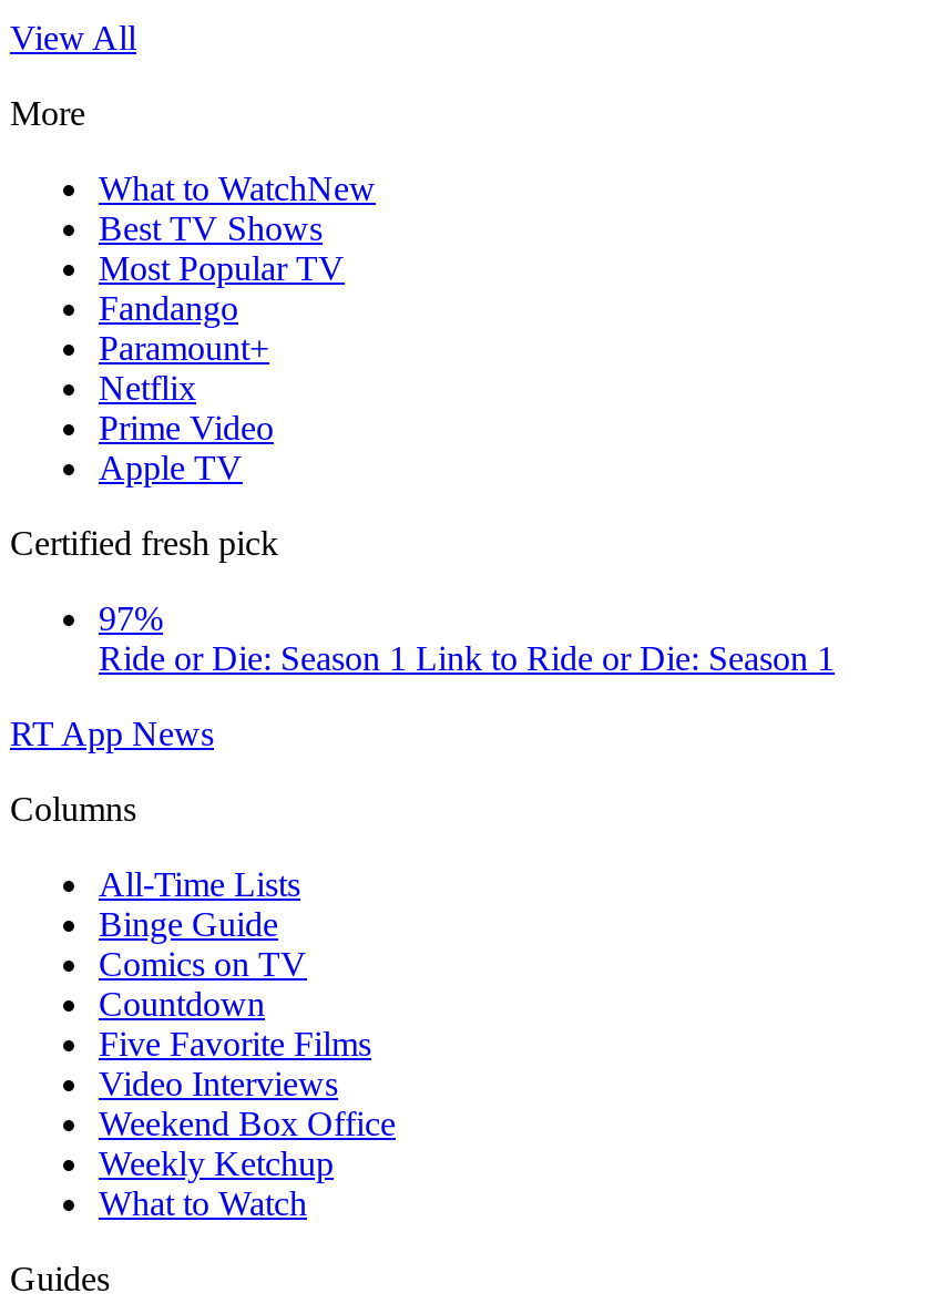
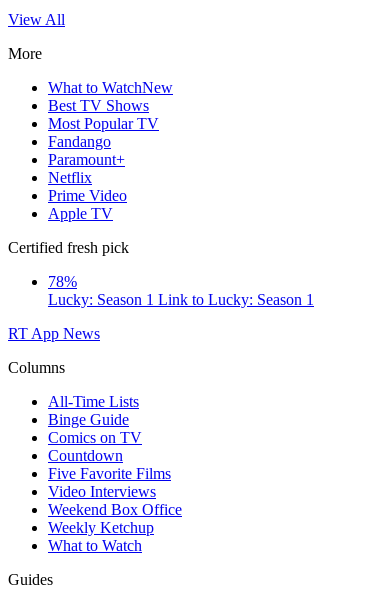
[99,599,835,677] 97% | Ride or Die: Season 1 Link to Ride or Die: Season 1 -> [48,273,314,308] 78% | Lucky: Season 1 Link to Lucky: Season 1

